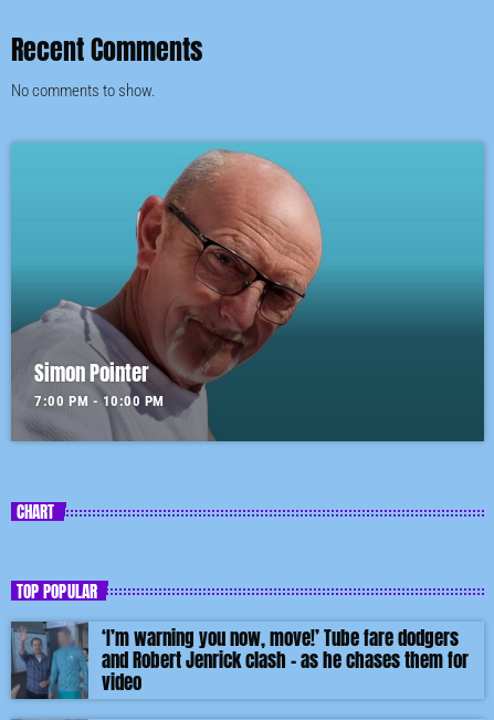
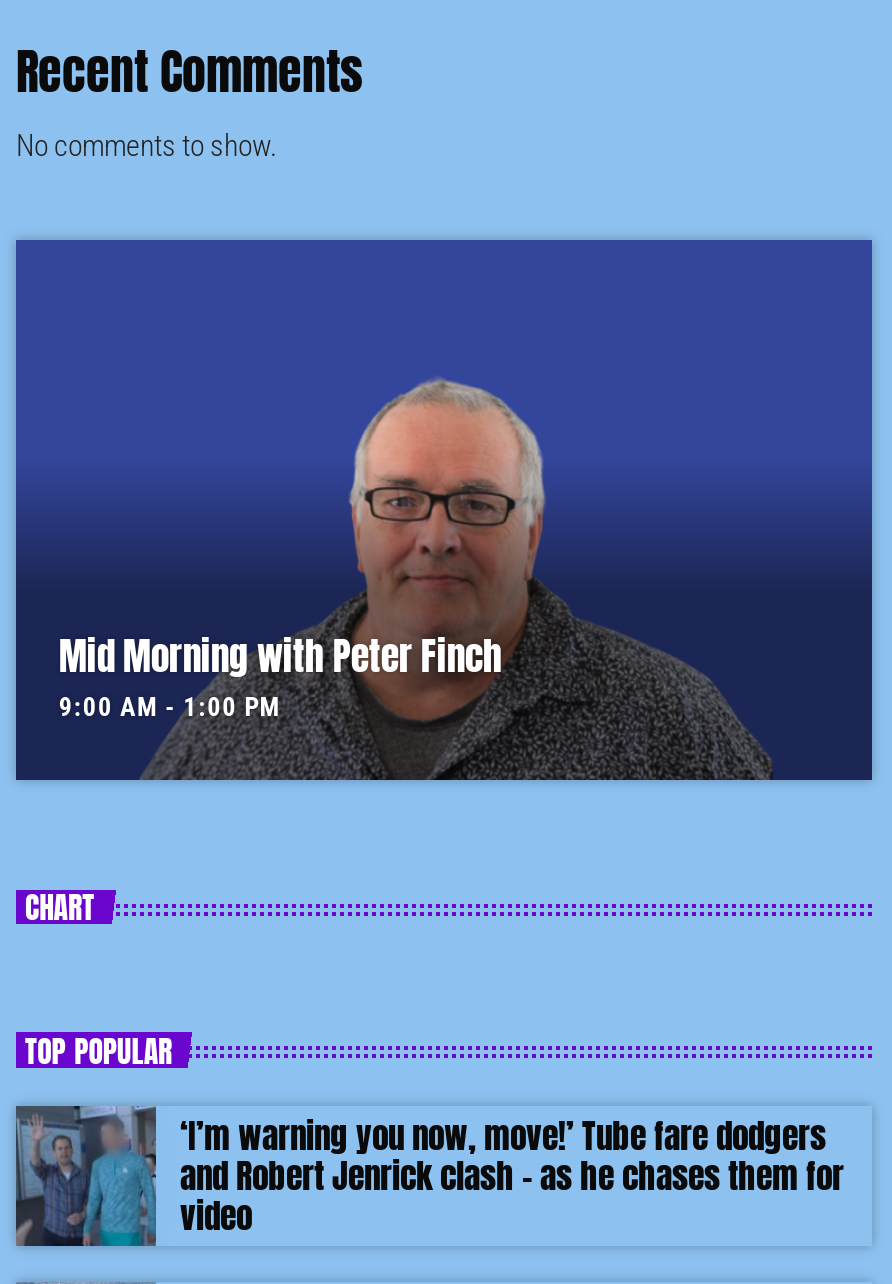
[11,143,484,441] [image] | Simon Pointer | 7:00 PM - 10:00 PM -> [14,238,874,780] [image] | Mid Morning with Peter Finch | 9:00 AM - 1:00 PM

